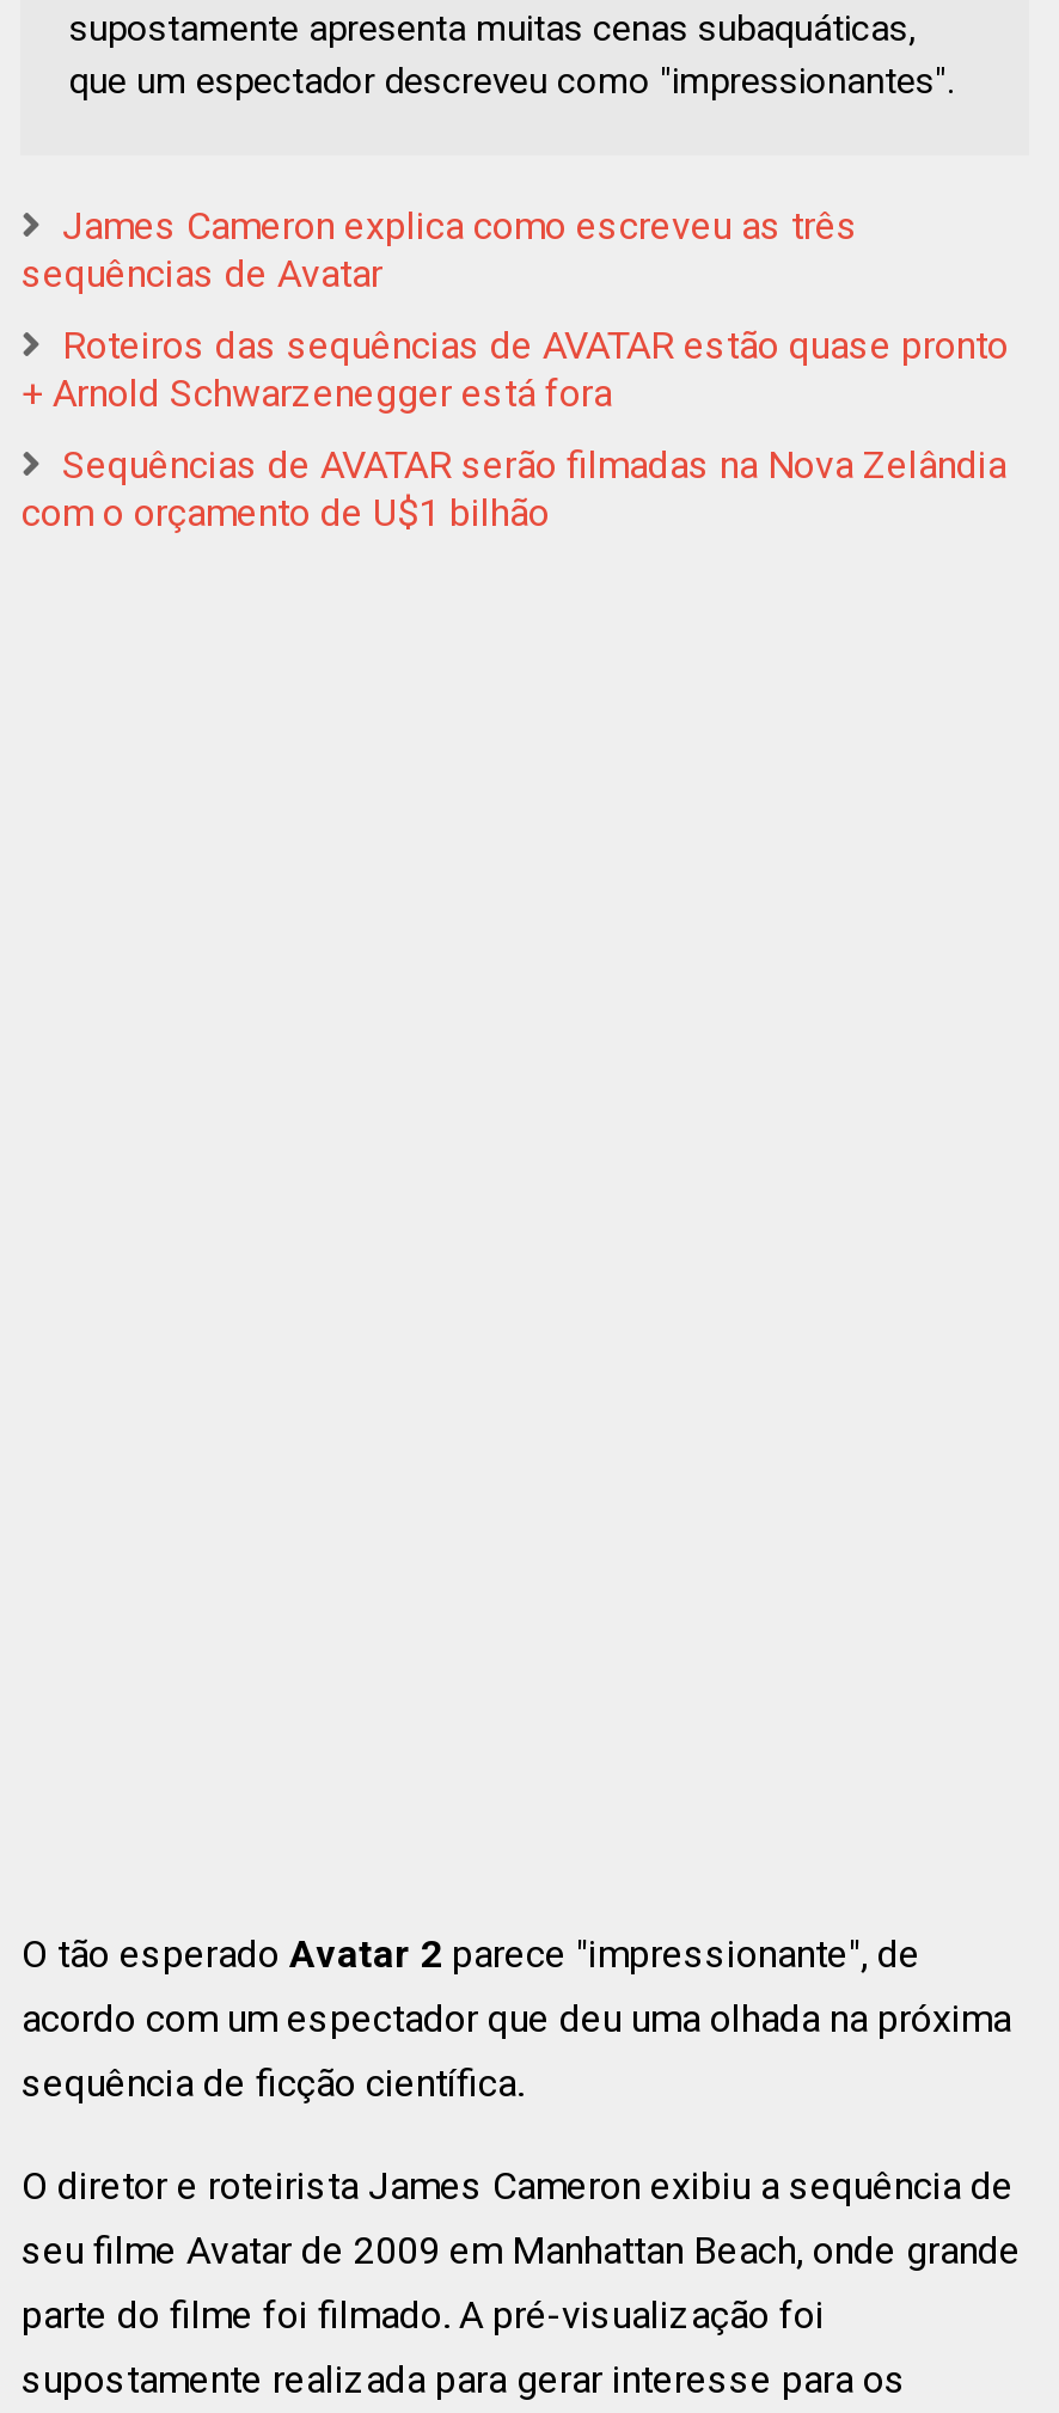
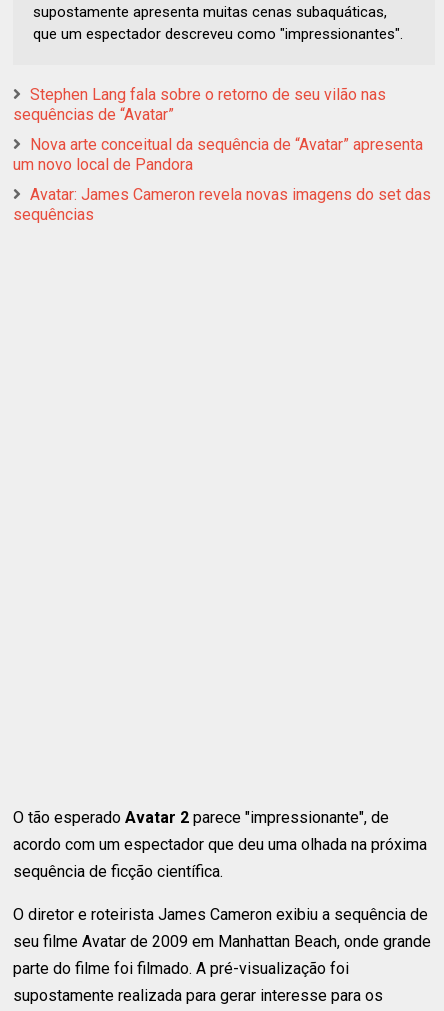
[21,203,858,296] James Cameron explica como escreveu as três | sequências de Avatar -> [13,85,386,124] Stephen Lang fala sobre o retorno de seu vilão nas | sequências de “Avatar”
[21,322,1009,416] Roteiros das sequências de AVATAR estão quase pronto | + Arnold Schwarzenegger está fora -> [13,135,423,174] Nova arte conceitual da sequência de “Avatar” apresenta | um novo local de Pandora
[21,442,1006,535] Sequências de AVATAR serão filmadas na Nova Zelândia | com o orçamento de U$1 bilhão -> [13,185,431,224] Avatar: James Cameron revela novas imagens do set das | sequências

